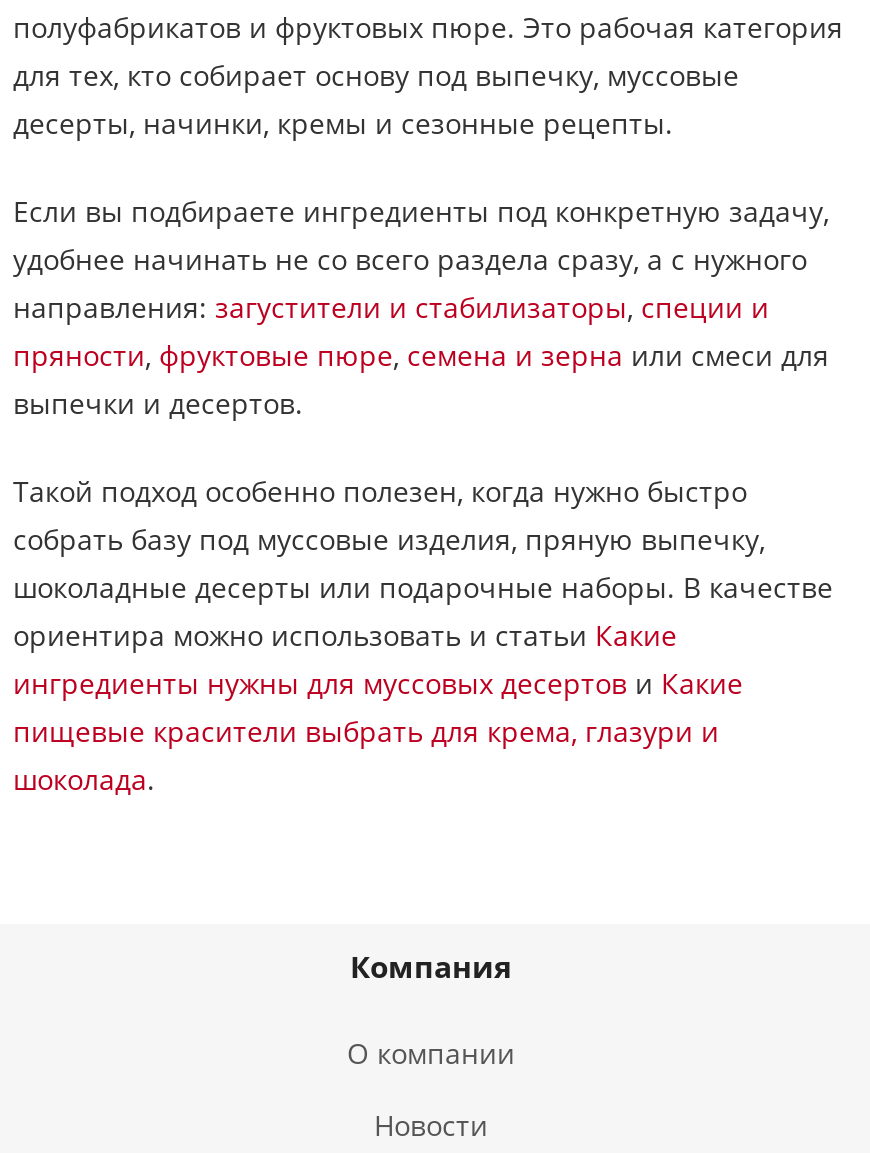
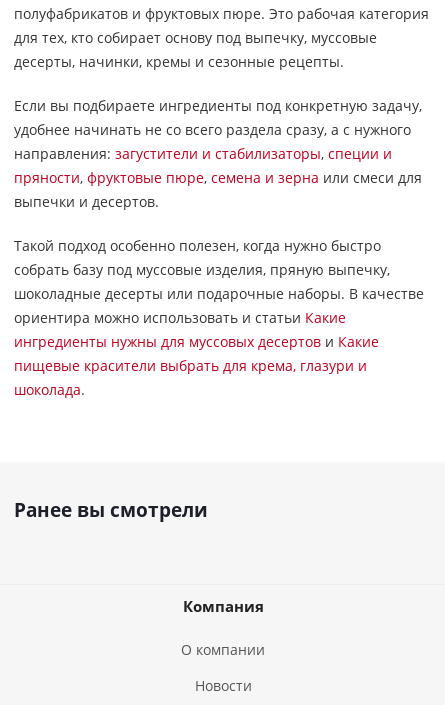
none -> [14,497,208,523] Ранее вы смотрели

